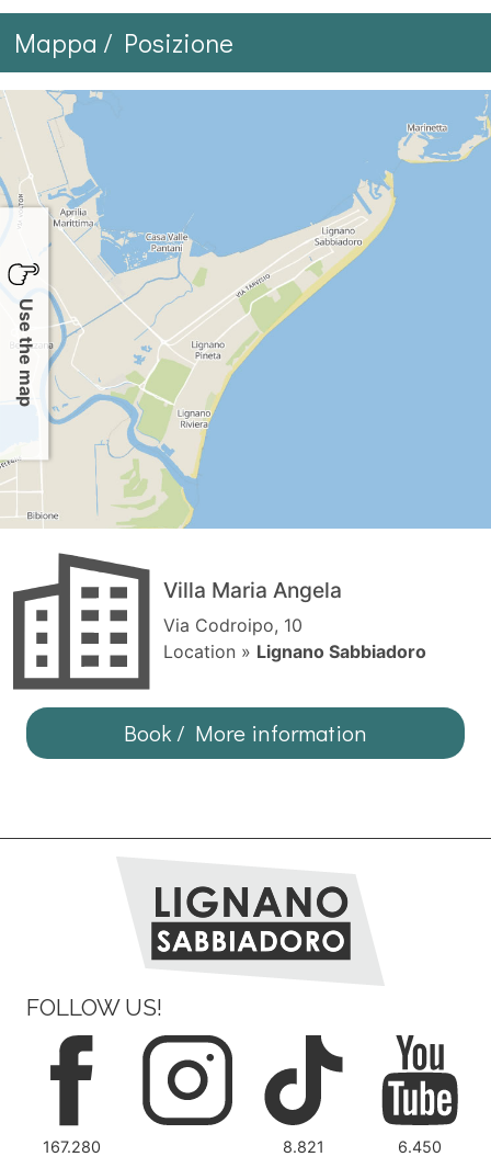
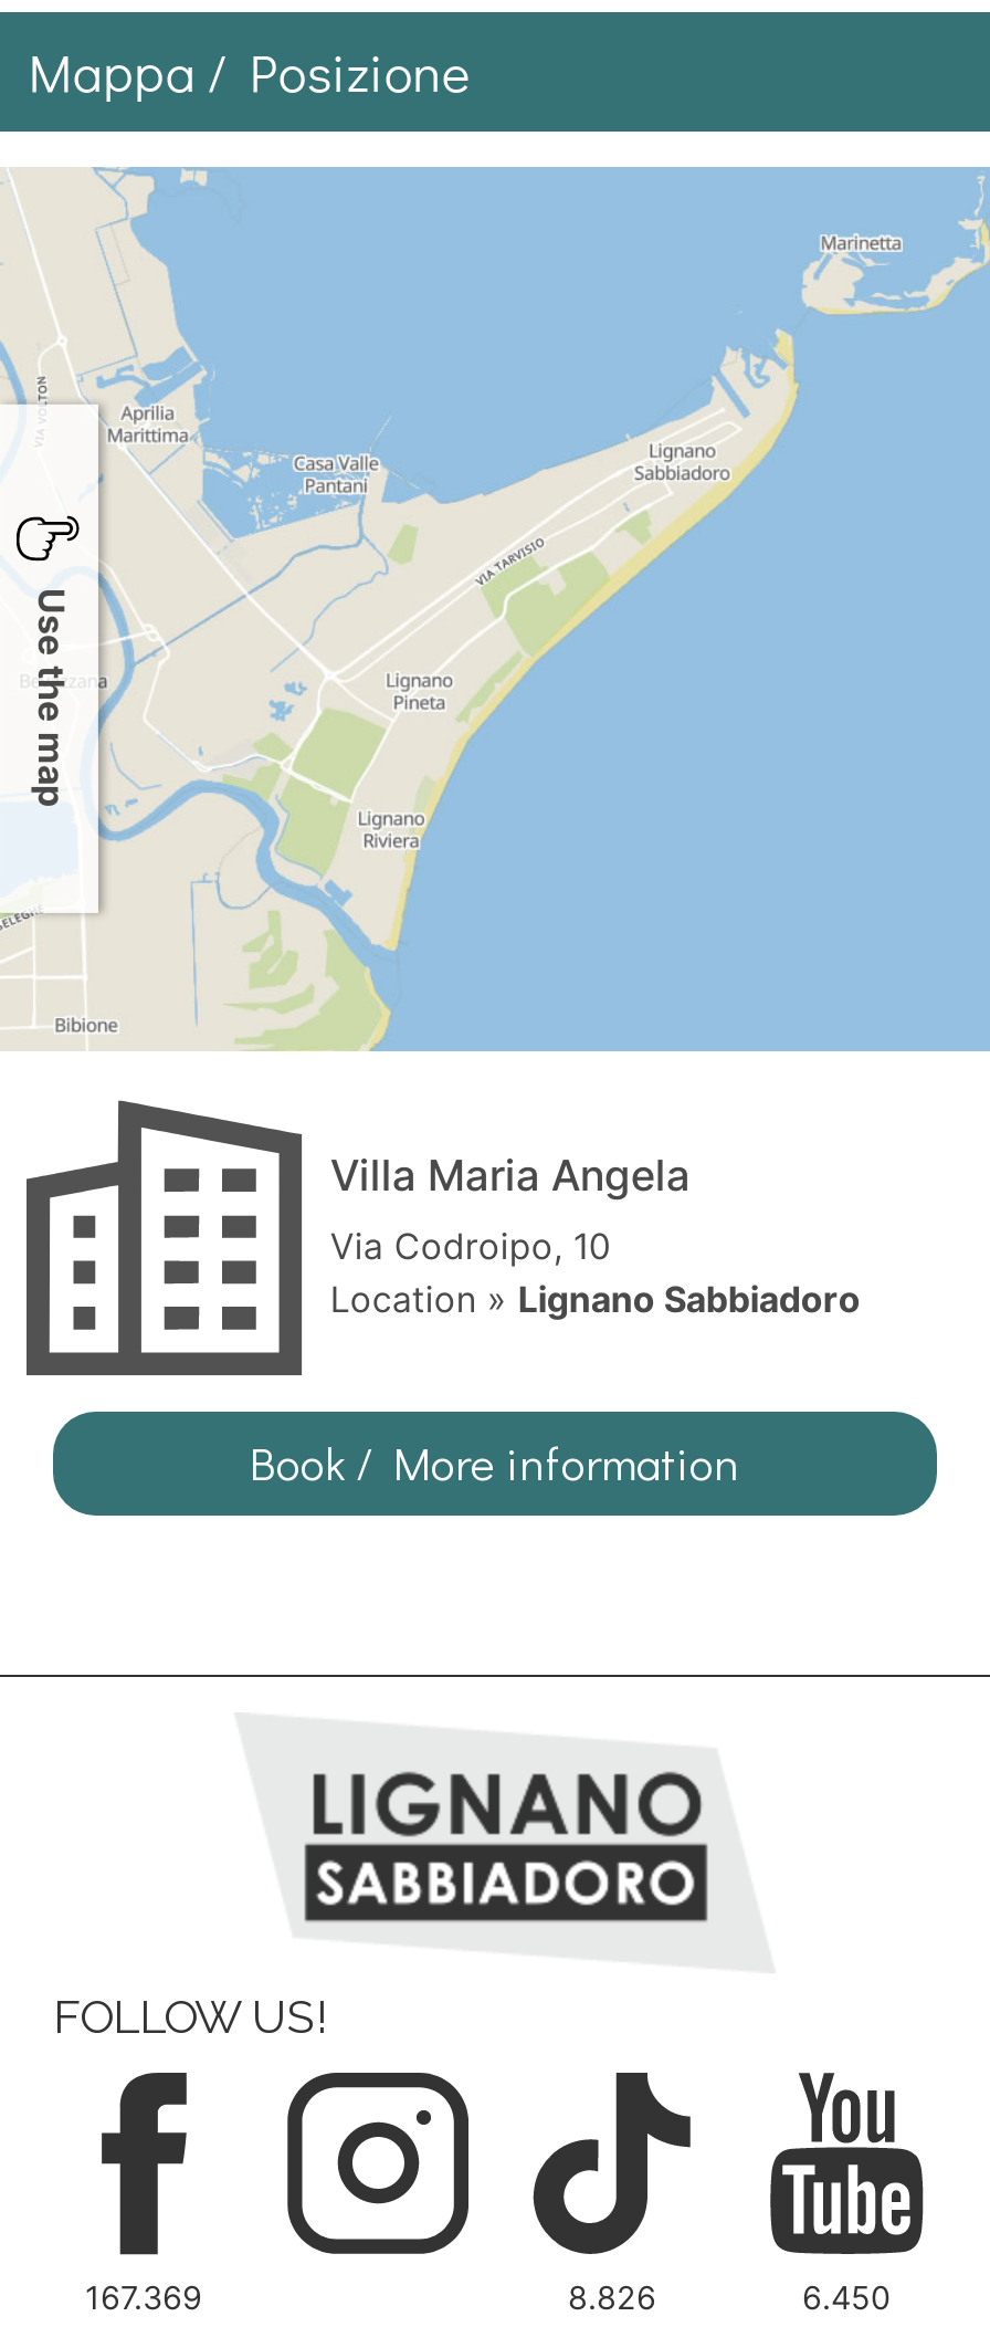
[42,1138,100,1156] 167.280 -> [85,2279,202,2317] 167.369
[283,1138,324,1156] 8.821 -> [568,2279,656,2317] 8.826

